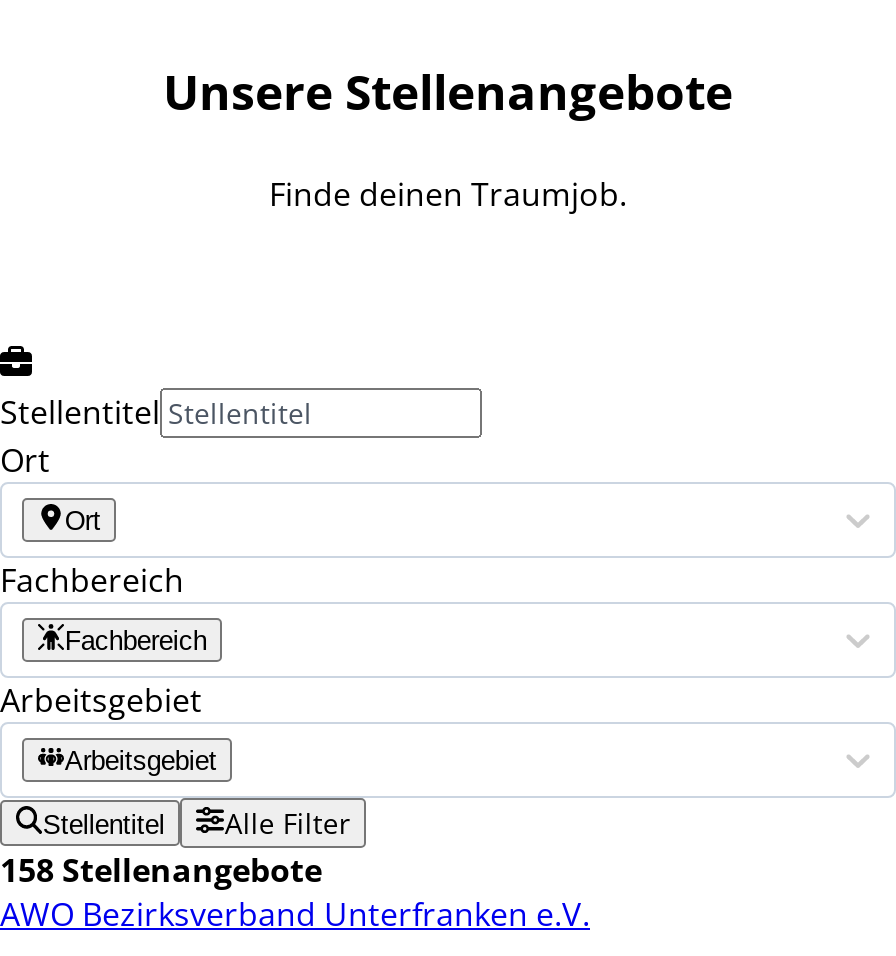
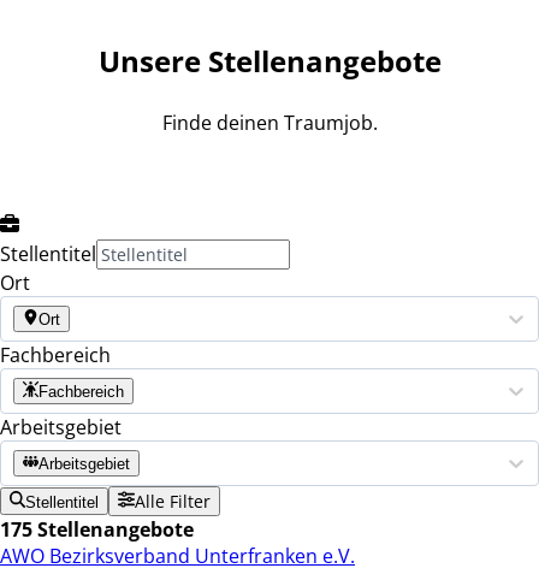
[0,848,322,892] 158 Stellenangebote -> [0,516,194,542] 175 Stellenangebote

